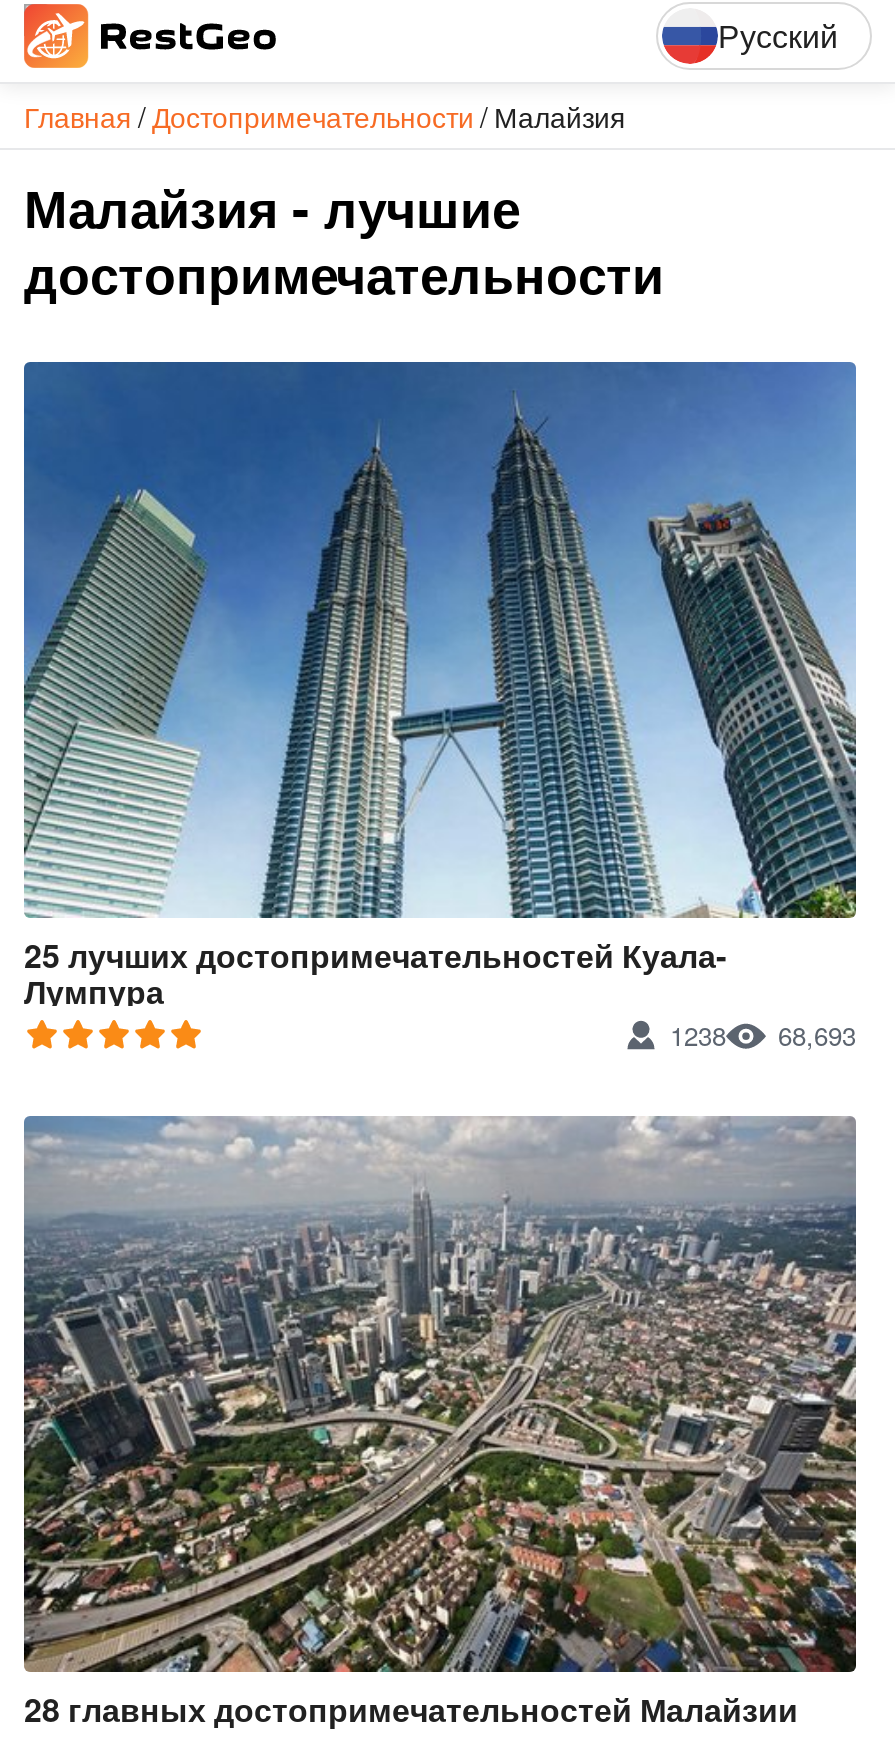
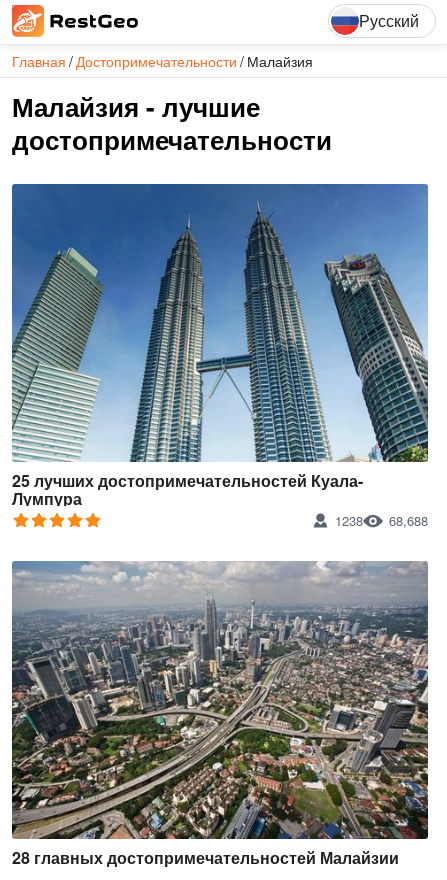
[670,1017,856,1055] 1238 68,693 -> [335,511,428,530] 1238 68,688

